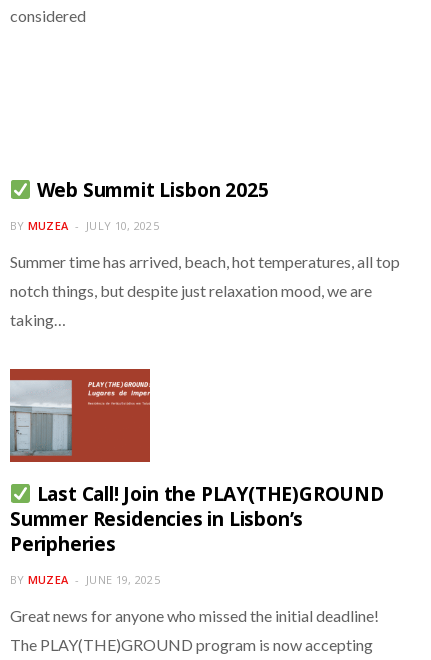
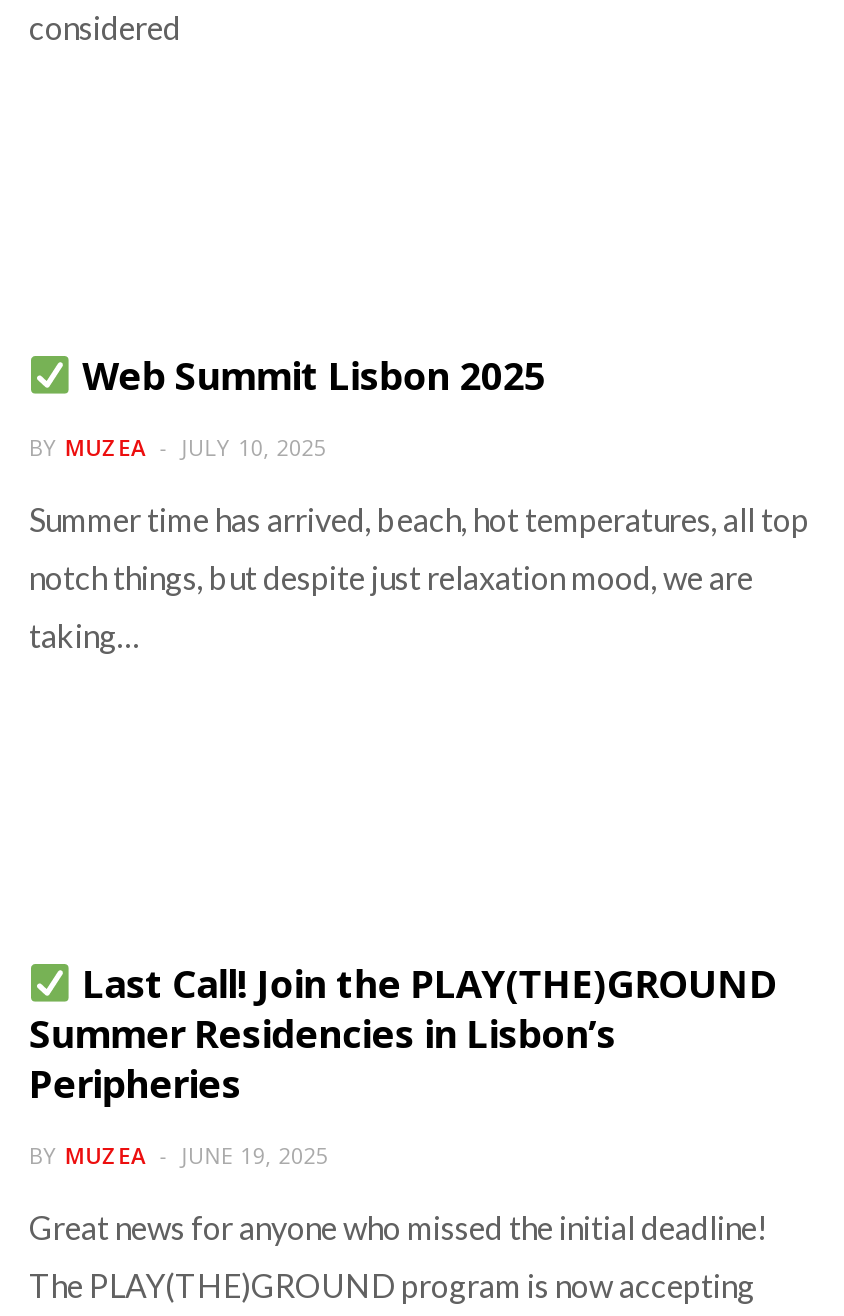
[9,368,151,463] [image] -> none

